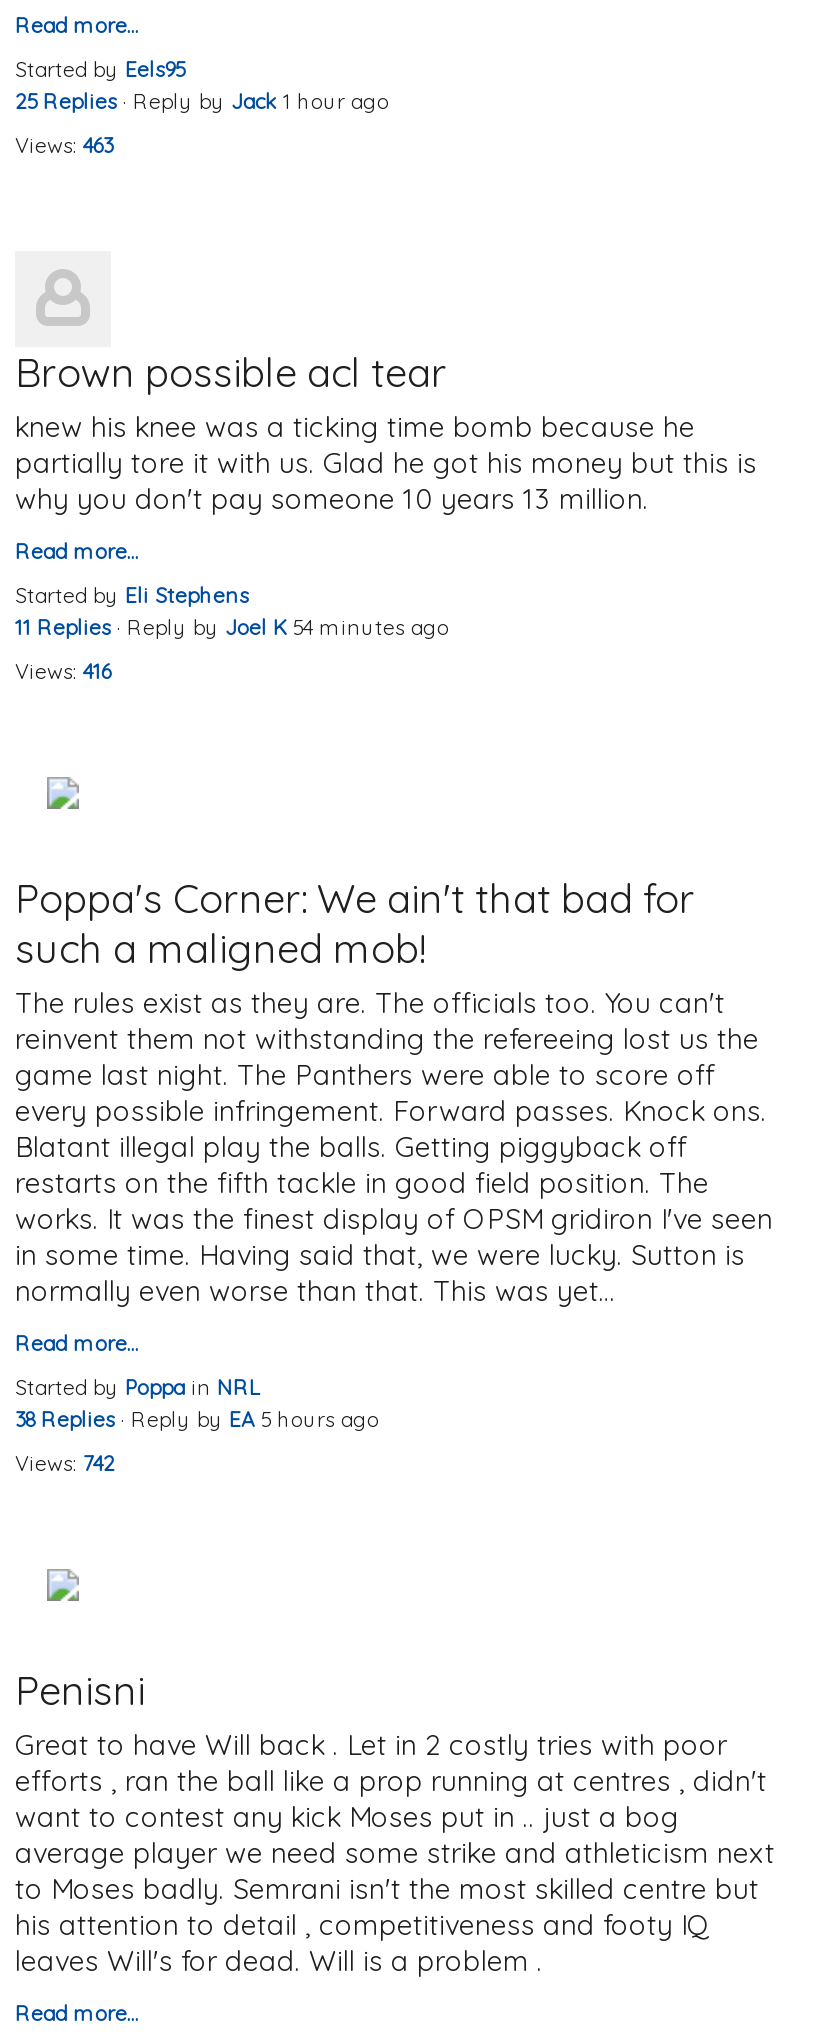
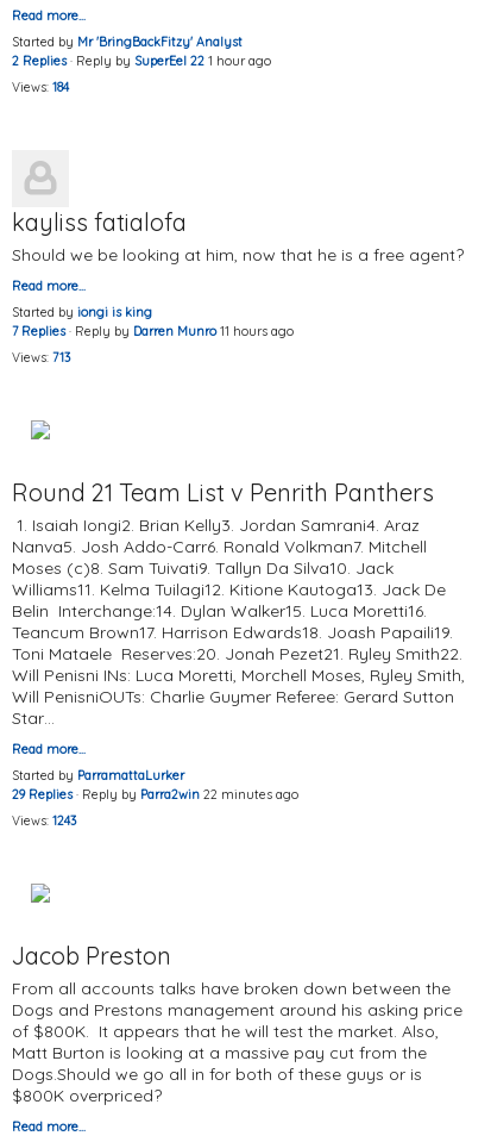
[15,56,389,116] Started by Eels95 | 25 Replies · Reply by Jack 1 hour ago -> [12,34,271,70] Started by Mr 'BringBackFitzy' Analyst | 2 Replies · Reply by SuperEel 22 1 hour ago
[15,132,113,160] Views: 463 -> [12,79,69,96] Views: 184
[15,348,757,518] Brown possible acl tear | knew his knee was a ticking time bomb because he | partially tore it with us. Glad he got his money but this is | why you don't pay someone 10 years 13 million. -> [12,208,464,266] kayliss fatialofa | Should we be looking at him, now that he is a free agent?
[15,582,449,642] Started by Eli Stephens | 11 Replies · Reply by Joel K 54 minutes ago -> [12,304,294,340] Started by iongi is king | 7 Replies · Reply by Darren Munro 11 hours ago
[15,658,111,686] Views: 416 -> [12,350,70,366] Views: 713
[15,874,773,1310] Poppa's Corner: We ain't that bad for | such a maligned mob! | The rules exist as they are. The officials too. You can't | reinvent them not withstanding the refereeing lost us the | game last night. The Panthers were able to score off | every possible infringement. Forward passes. Knock ons. | Blatant illegal play the balls. Getting piggyback off | restarts on the fifth tackle in good field position. The | works. It was the finest display of OPSM gridiron I've seen | in some time. Having said that, we were lucky. Sutton is | normally even worse than that. This was yet… -> [12,478,465,729] Round 21 Team List v Penrith Panthers | 1. Isaiah Iongi2. Brian Kelly3. Jordan Samrani4. Araz | Nanva5. Josh Addo-Carr6. Ronald Volkman7. Mitchell | Moses (c)8. Sam Tuivati9. Tallyn Da Silva10. Jack | Williams11. Kelma Tuilagi12. Kitione Kautoga13. Jack De | Belin Interchange:14. Dylan Walker15. Luca Moretti16. | Teancum Brown17. Harrison Edwards18. Joash Papaili19. | Toni Mataele Reserves:20. Jonah Pezet21. Ryley Smith22. | Will Penisni INs: Luca Moretti, Morchell Moses, Ryley Smith, | Will PenisniOUTs: Charlie Guymer Referee: Gerard Sutton | Star…
[15,1374,379,1434] Started by Poppa in NRL | 38 Replies · Reply by EA 5 hours ago -> [12,767,298,803] Started by ParramattaLurker | 29 Replies · Reply by Parra2win 22 minutes ago
[15,1450,115,1478] Views: 742 -> [12,813,76,829] Views: 1243
[15,1666,775,1980] Penisni | Great to have Will back . Let in 2 costly tries with poor | efforts , ran the ball like a prop running at centres , didn't | want to contest any kick Moses put in .. just a bog | average player we need some strike and athleticism next | to Moses badly. Semrani isn't the most skilled centre but | his attention to detail , competitiveness and footy IQ | leaves Will's for dead. Will is a problem . -> [12,941,462,1107] Jacob Preston | From all accounts talks have broken down between the | Dogs and Prestons management around his asking price | of $800K. It appears that he will test the market. Also, | Matt Burton is looking at a massive pay cut from the | Dogs.Should we go all in for both of these guys or is | $800K overpriced?

